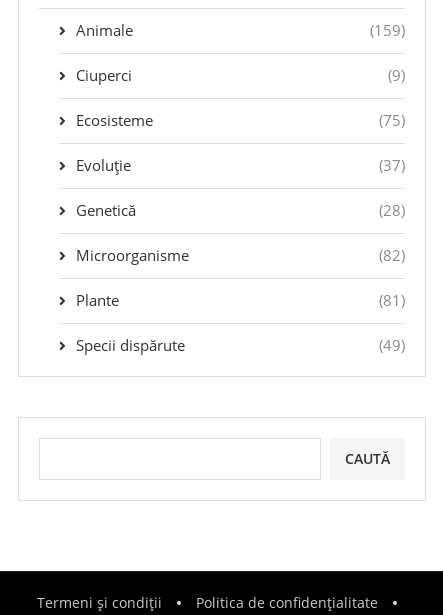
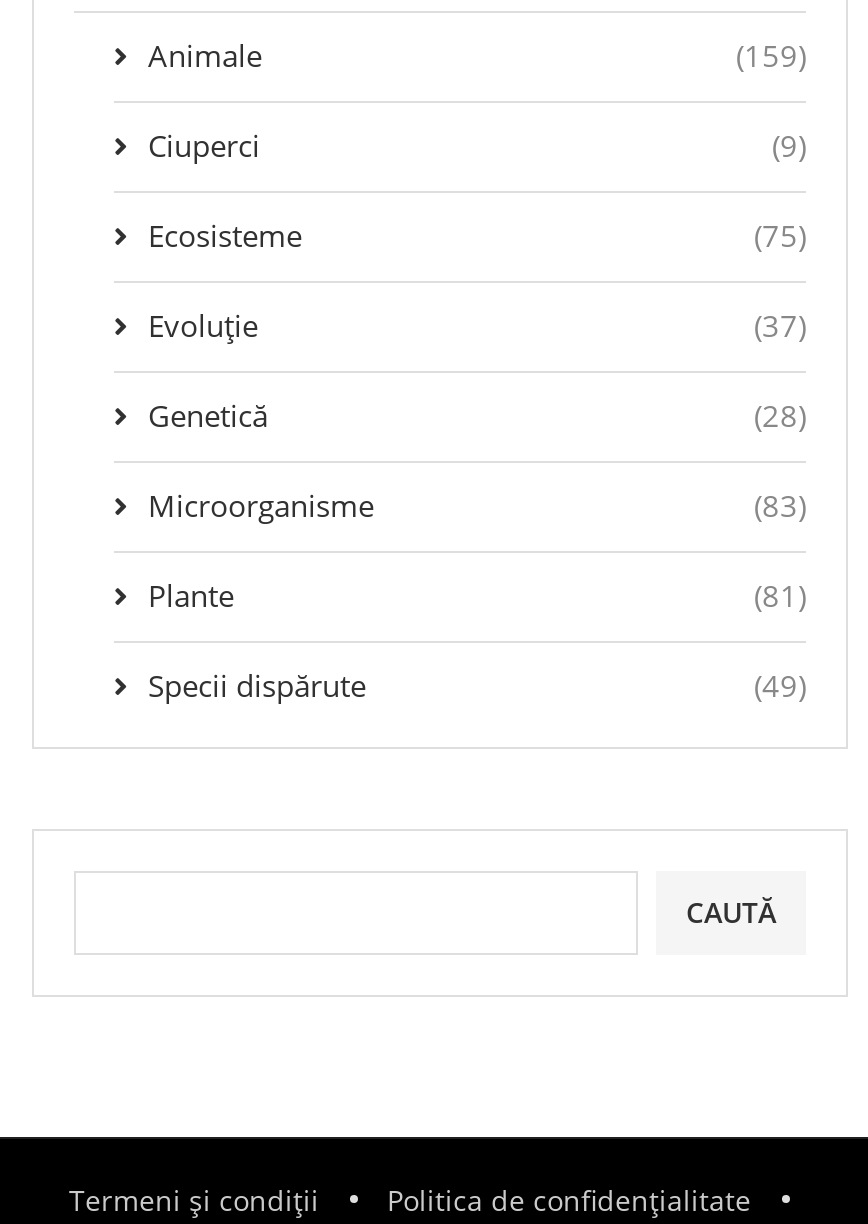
[379,245,405,265] (82) -> [754,484,806,524] (83)

